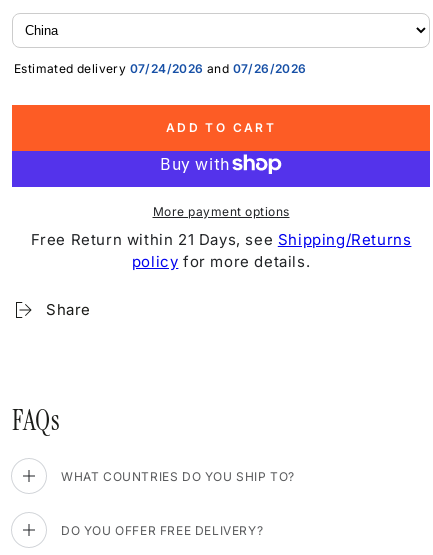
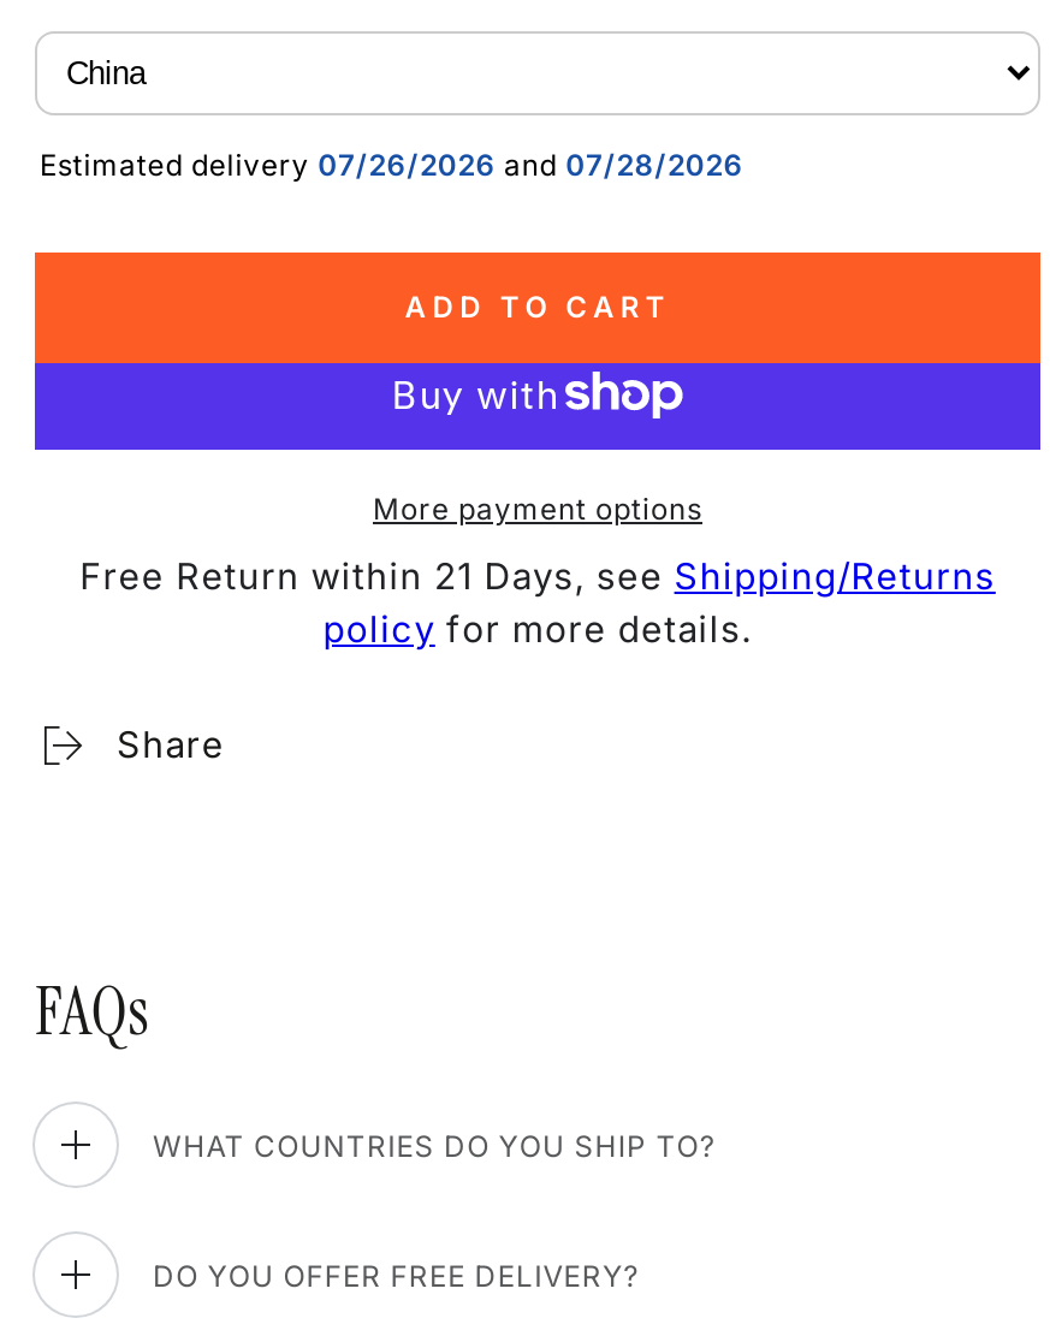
[14,61,307,76] Estimated delivery 07/24/2026 and 07/26/2026 -> [40,147,744,184] Estimated delivery 07/26/2026 and 07/28/2026

